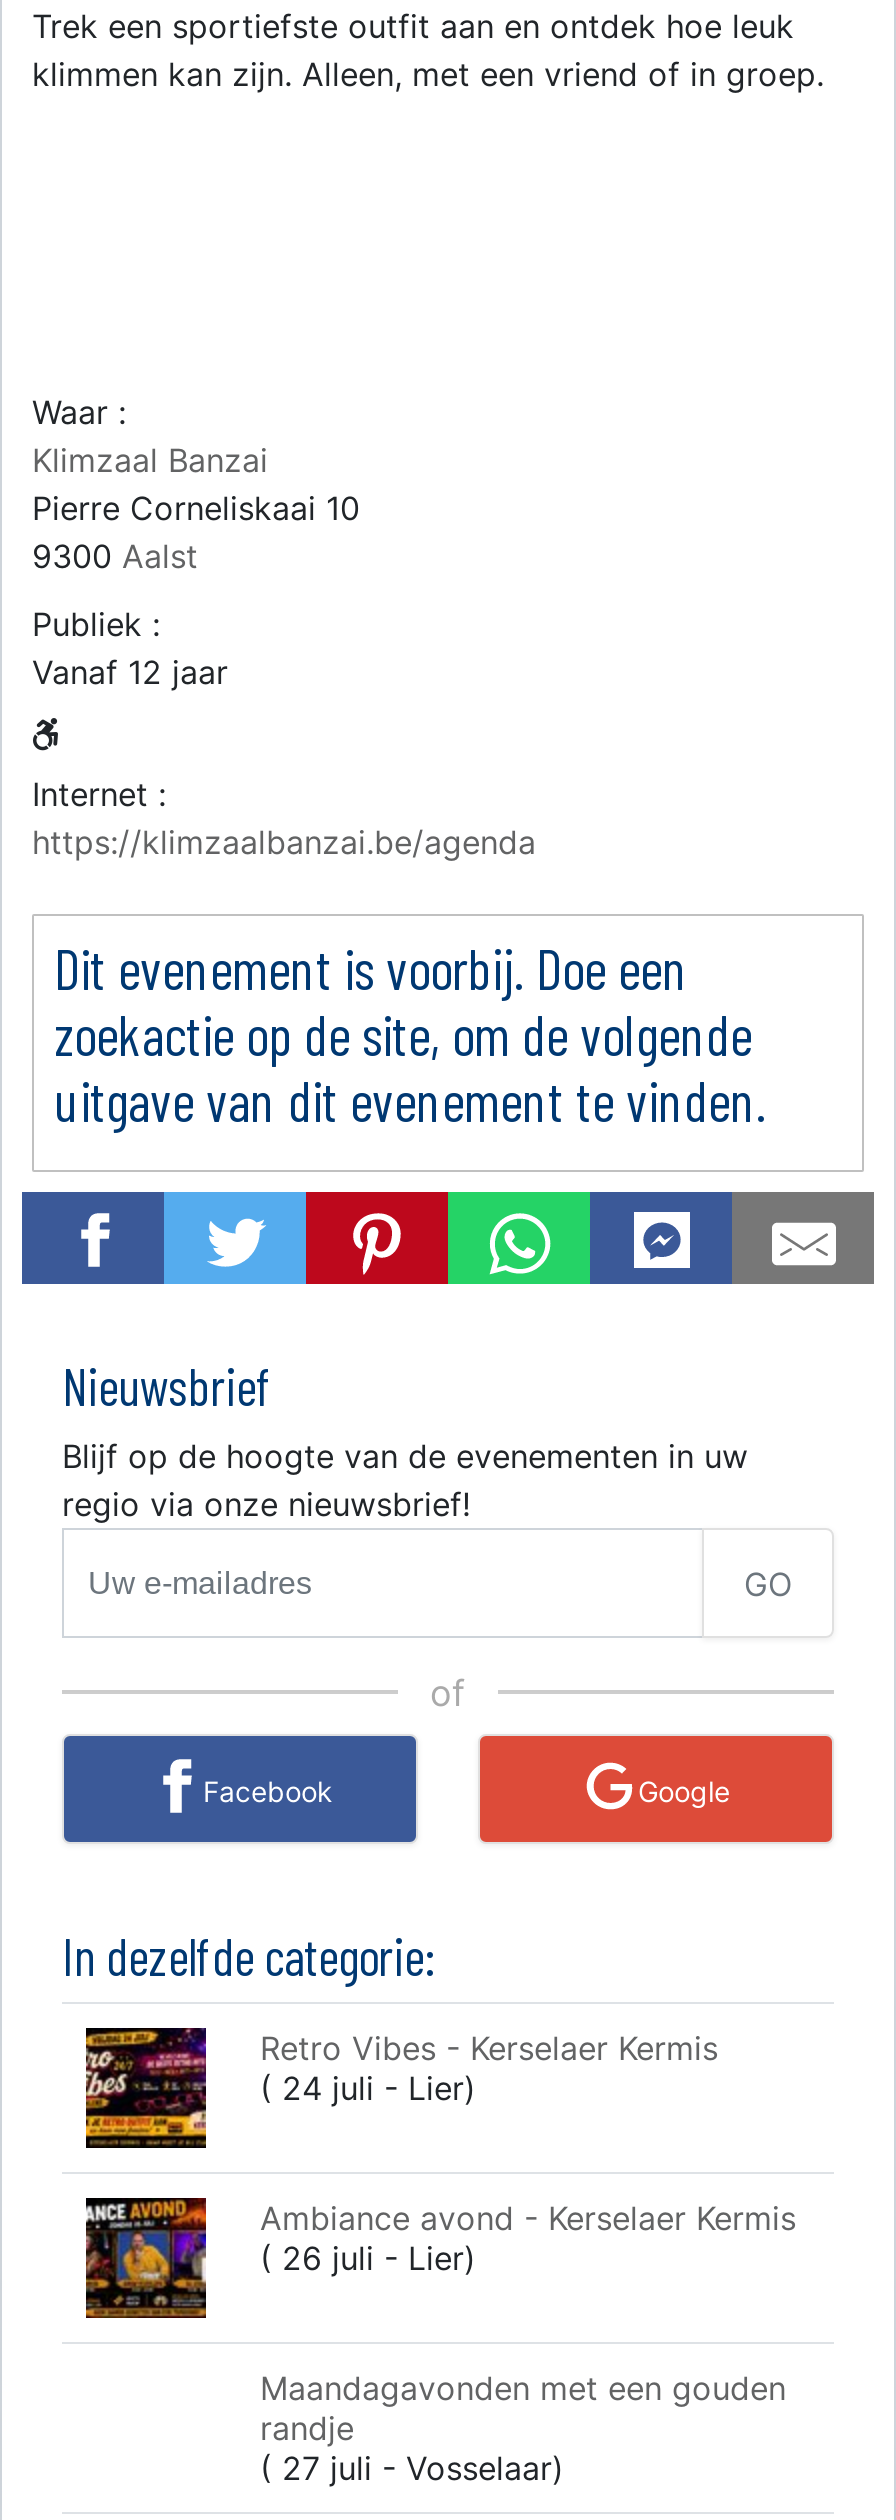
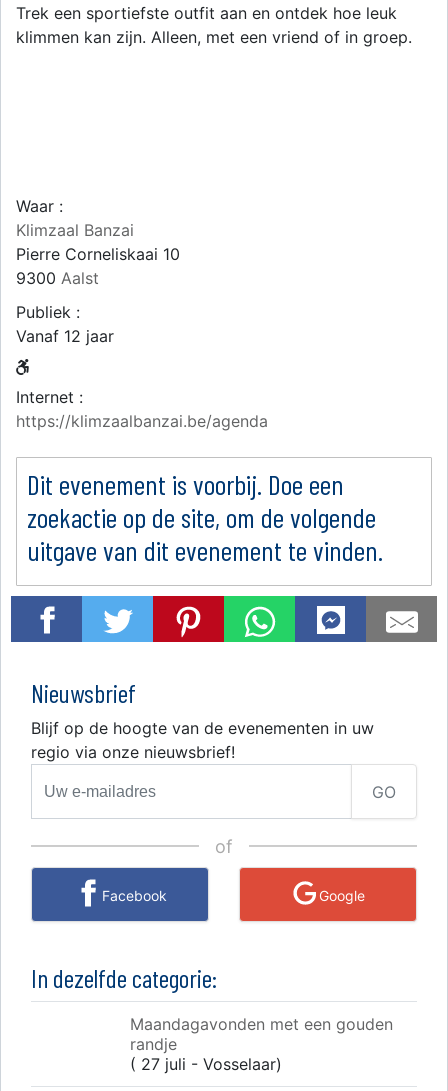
[84,2026,796,2278] [image] | Retro Vibes - Kerselaer Kermis | ( 24 juli - Lier) | Ambiance avond - Kerselaer Kermis | ( 26 juli - Lier) -> none
[84,2196,208,2320] [image] -> none

